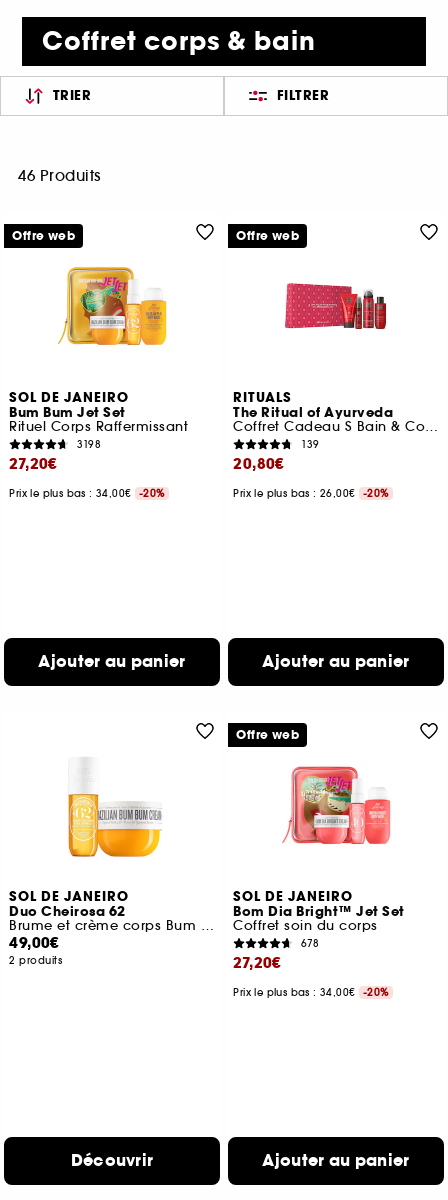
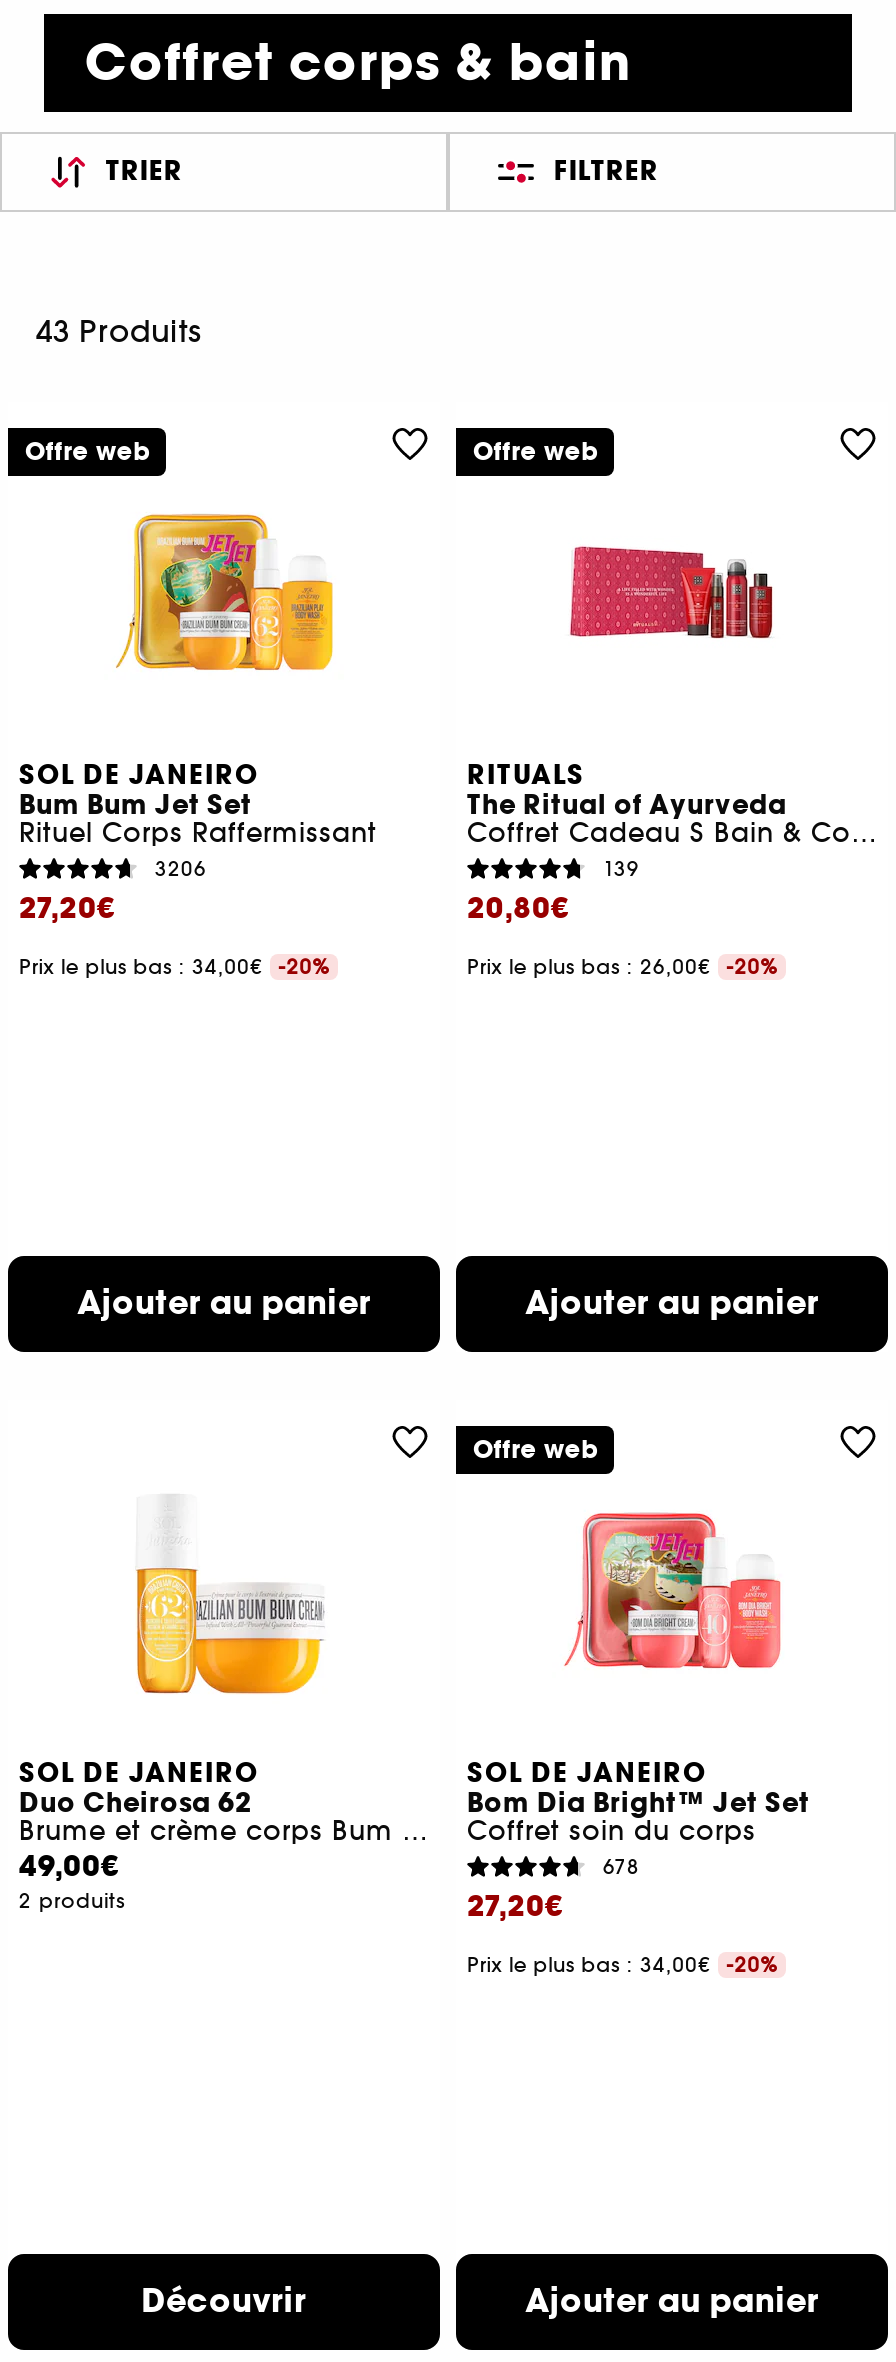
[18,166,100,185] 46 Produits -> [36,312,201,350] 43 Produits
[77,437,101,450] 3198 -> [155,855,207,881] 3206

